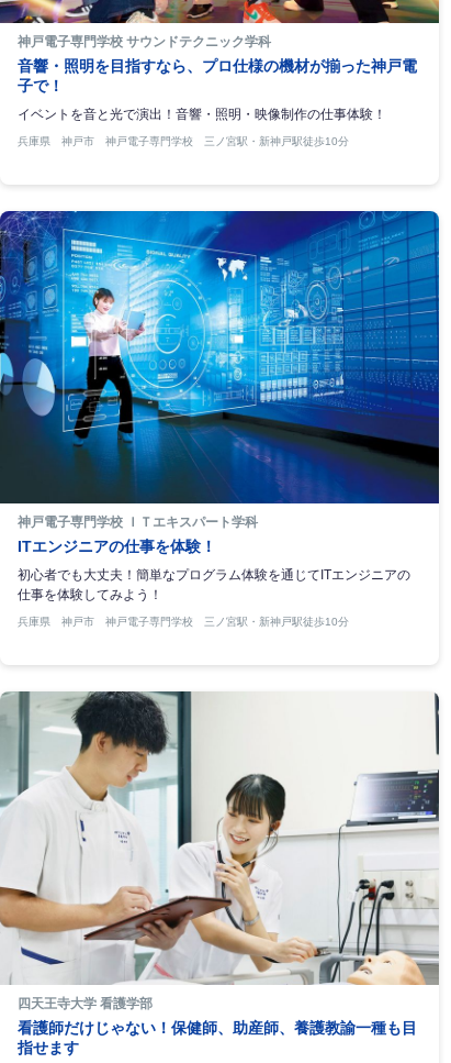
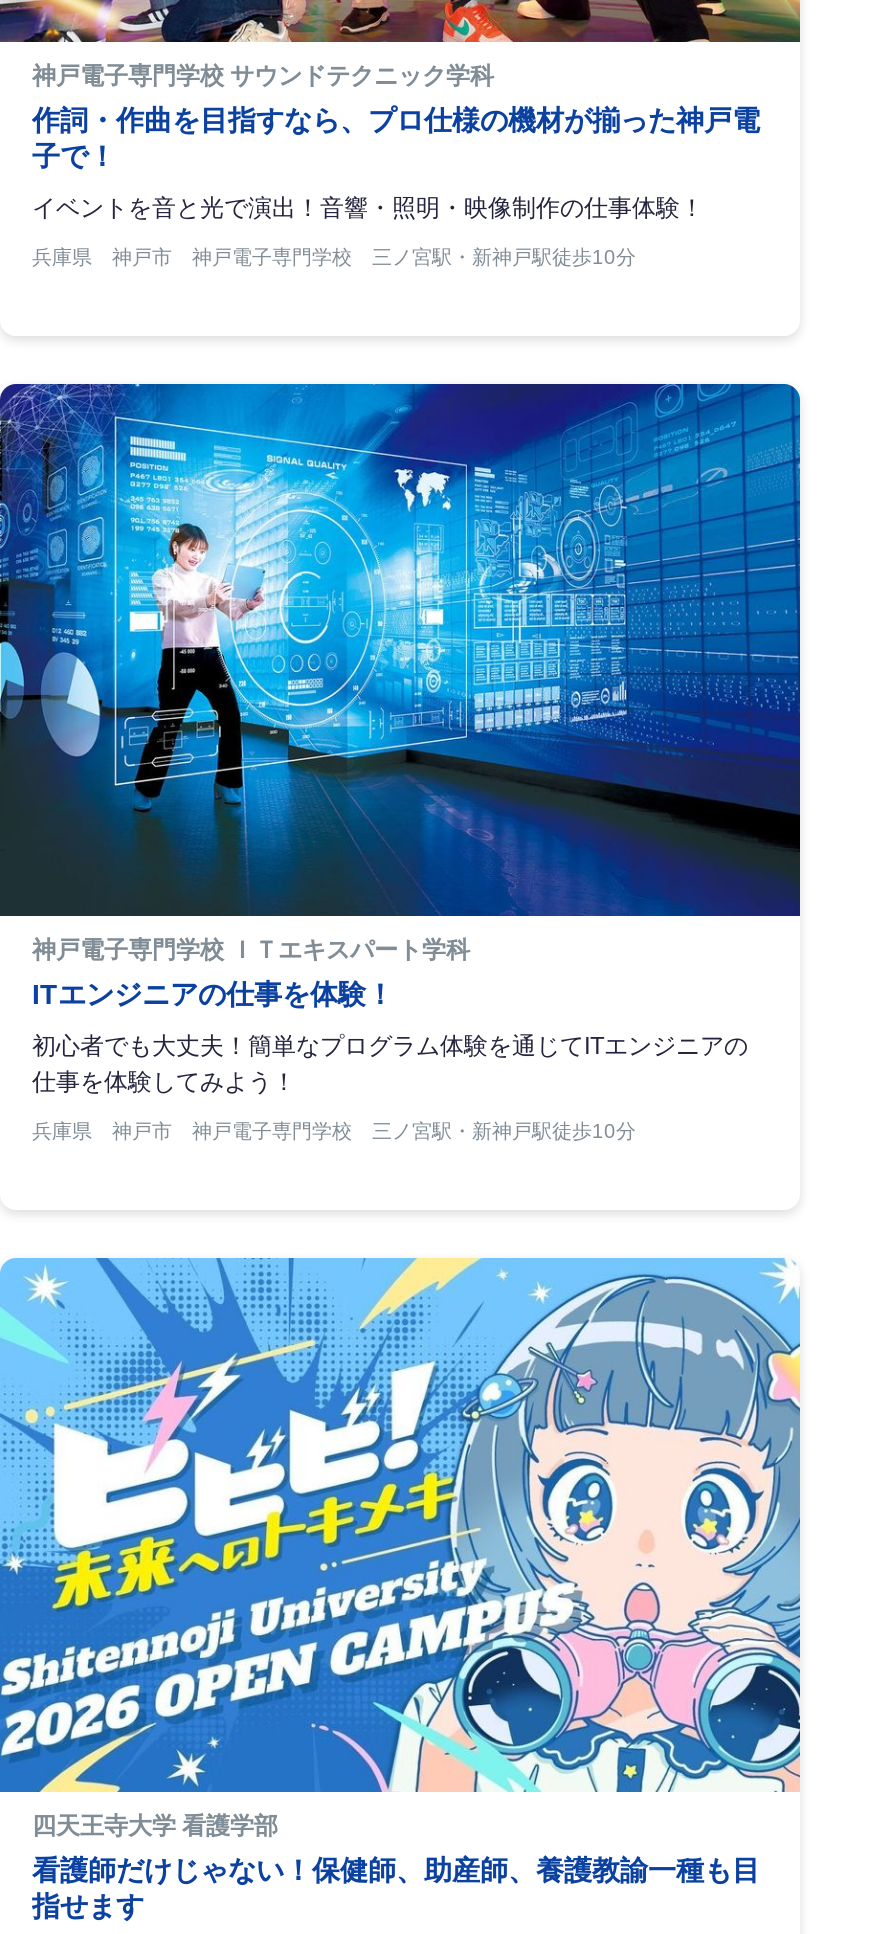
[18,57,417,74] 音響・照明を目指すなら、プロ仕様の機材が揃った神戸電 -> [32,103,760,135] 作詞・作曲を目指すなら、プロ仕様の機材が揃った神戸電
[3,690,440,986] [image] -> [6,1256,802,1794] [image]

